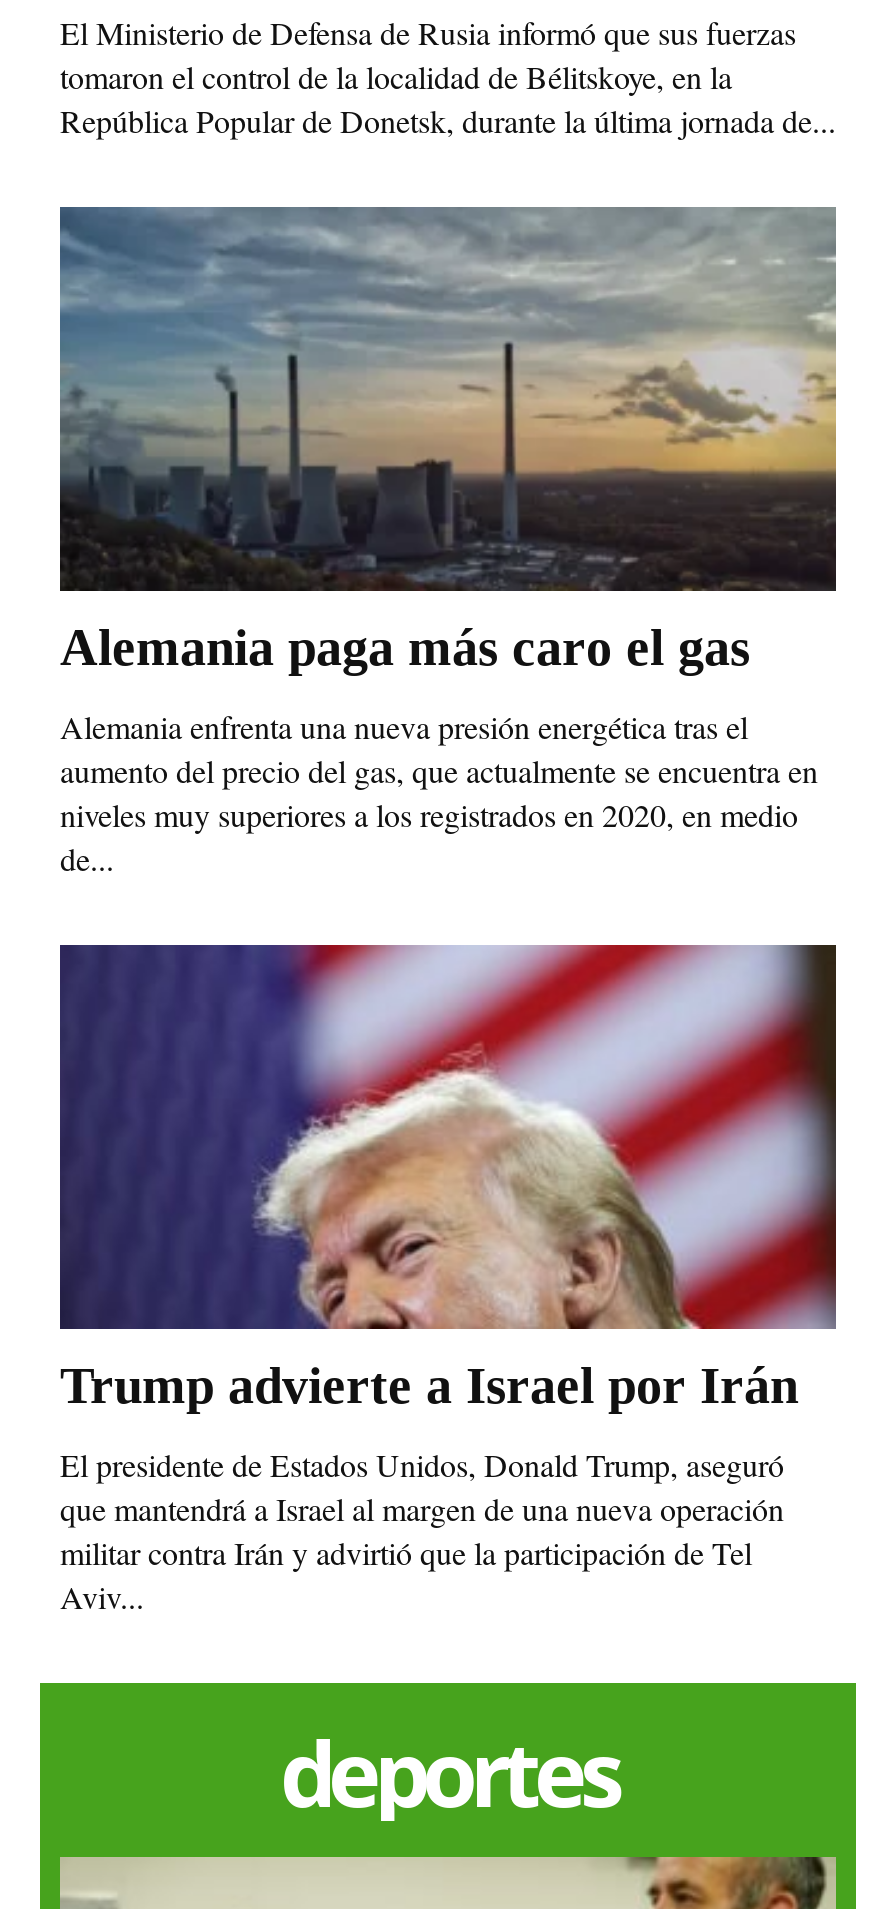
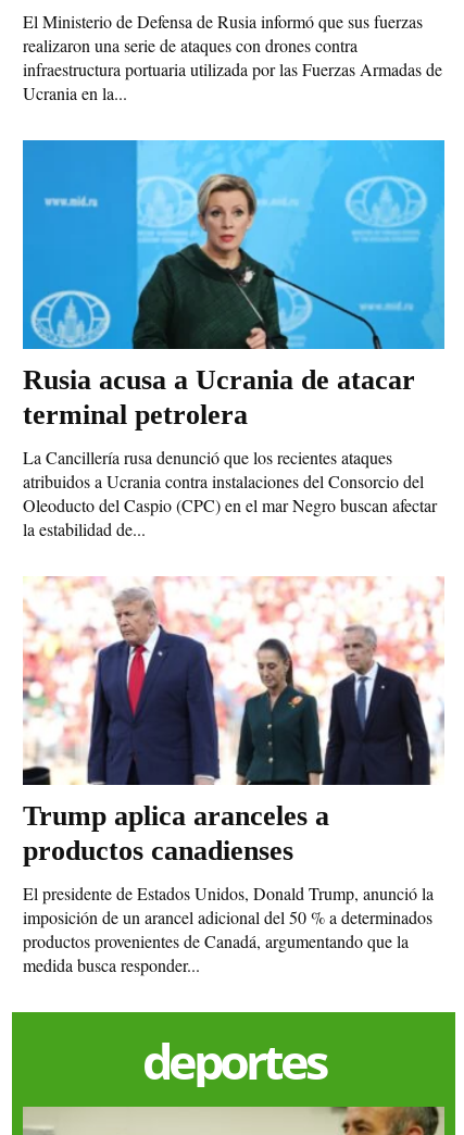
[60,56,836,142] tomaron el control de la localidad de Bélitskoye, en la | República Popular de Donetsk, durante la última jornada de... -> [23,34,442,105] realizaron una serie de ataques con drones contra | infraestructura portuaria utilizada por las Fuerzas Armadas de | Ucrania en la...
[58,205,838,677] [image] | Alemania paga más caro el gas -> [22,183,446,431] [image] | Rusia acusa a Ucrania de atacar | terminal petrolera
[60,705,818,879] Alemania enfrenta una nueva presión energética tras el | aumento del precio del gas, que actualmente se encuentra en | niveles muy superiores a los registrados en 2020, en medio | de... -> [23,446,437,540] La Cancillería rusa denunció que los recientes ataques | atribuidos a Ucrania contra instalaciones del Consorcio del | Oleoducto del Caspio (CPC) en el mar Negro buscan afectar | la estabilidad de...
[58,959,838,1331] [image] -> [23,576,444,733] [image]
[60,1356,798,1414] Trump advierte a Israel por Irán -> [23,800,329,866] Trump aplica aranceles a | productos canadienses
[60,1442,784,1616] El presidente de Estados Unidos, Donald Trump, aseguró | que mantendrá a Israel al margen de una nueva operación | militar contra Irán y advirtió que la participación de Tel | Aviv... -> [23,881,434,976] El presidente de Estados Unidos, Donald Trump, anunció la | imposición de un arancel adicional del 50 % a determinados | productos provenientes de Canadá, argumentando que la | medida busca responder...

